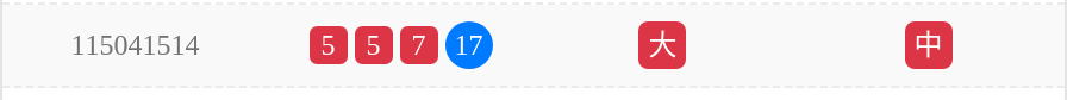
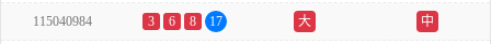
[71,29,200,62] 115041514 -> [33,14,92,29] 115040984
[321,29,335,62] 5 -> [148,14,154,29] 3
[366,29,381,62] 5 -> [169,14,175,29] 6
[412,29,426,62] 7 -> [189,14,196,29] 8

